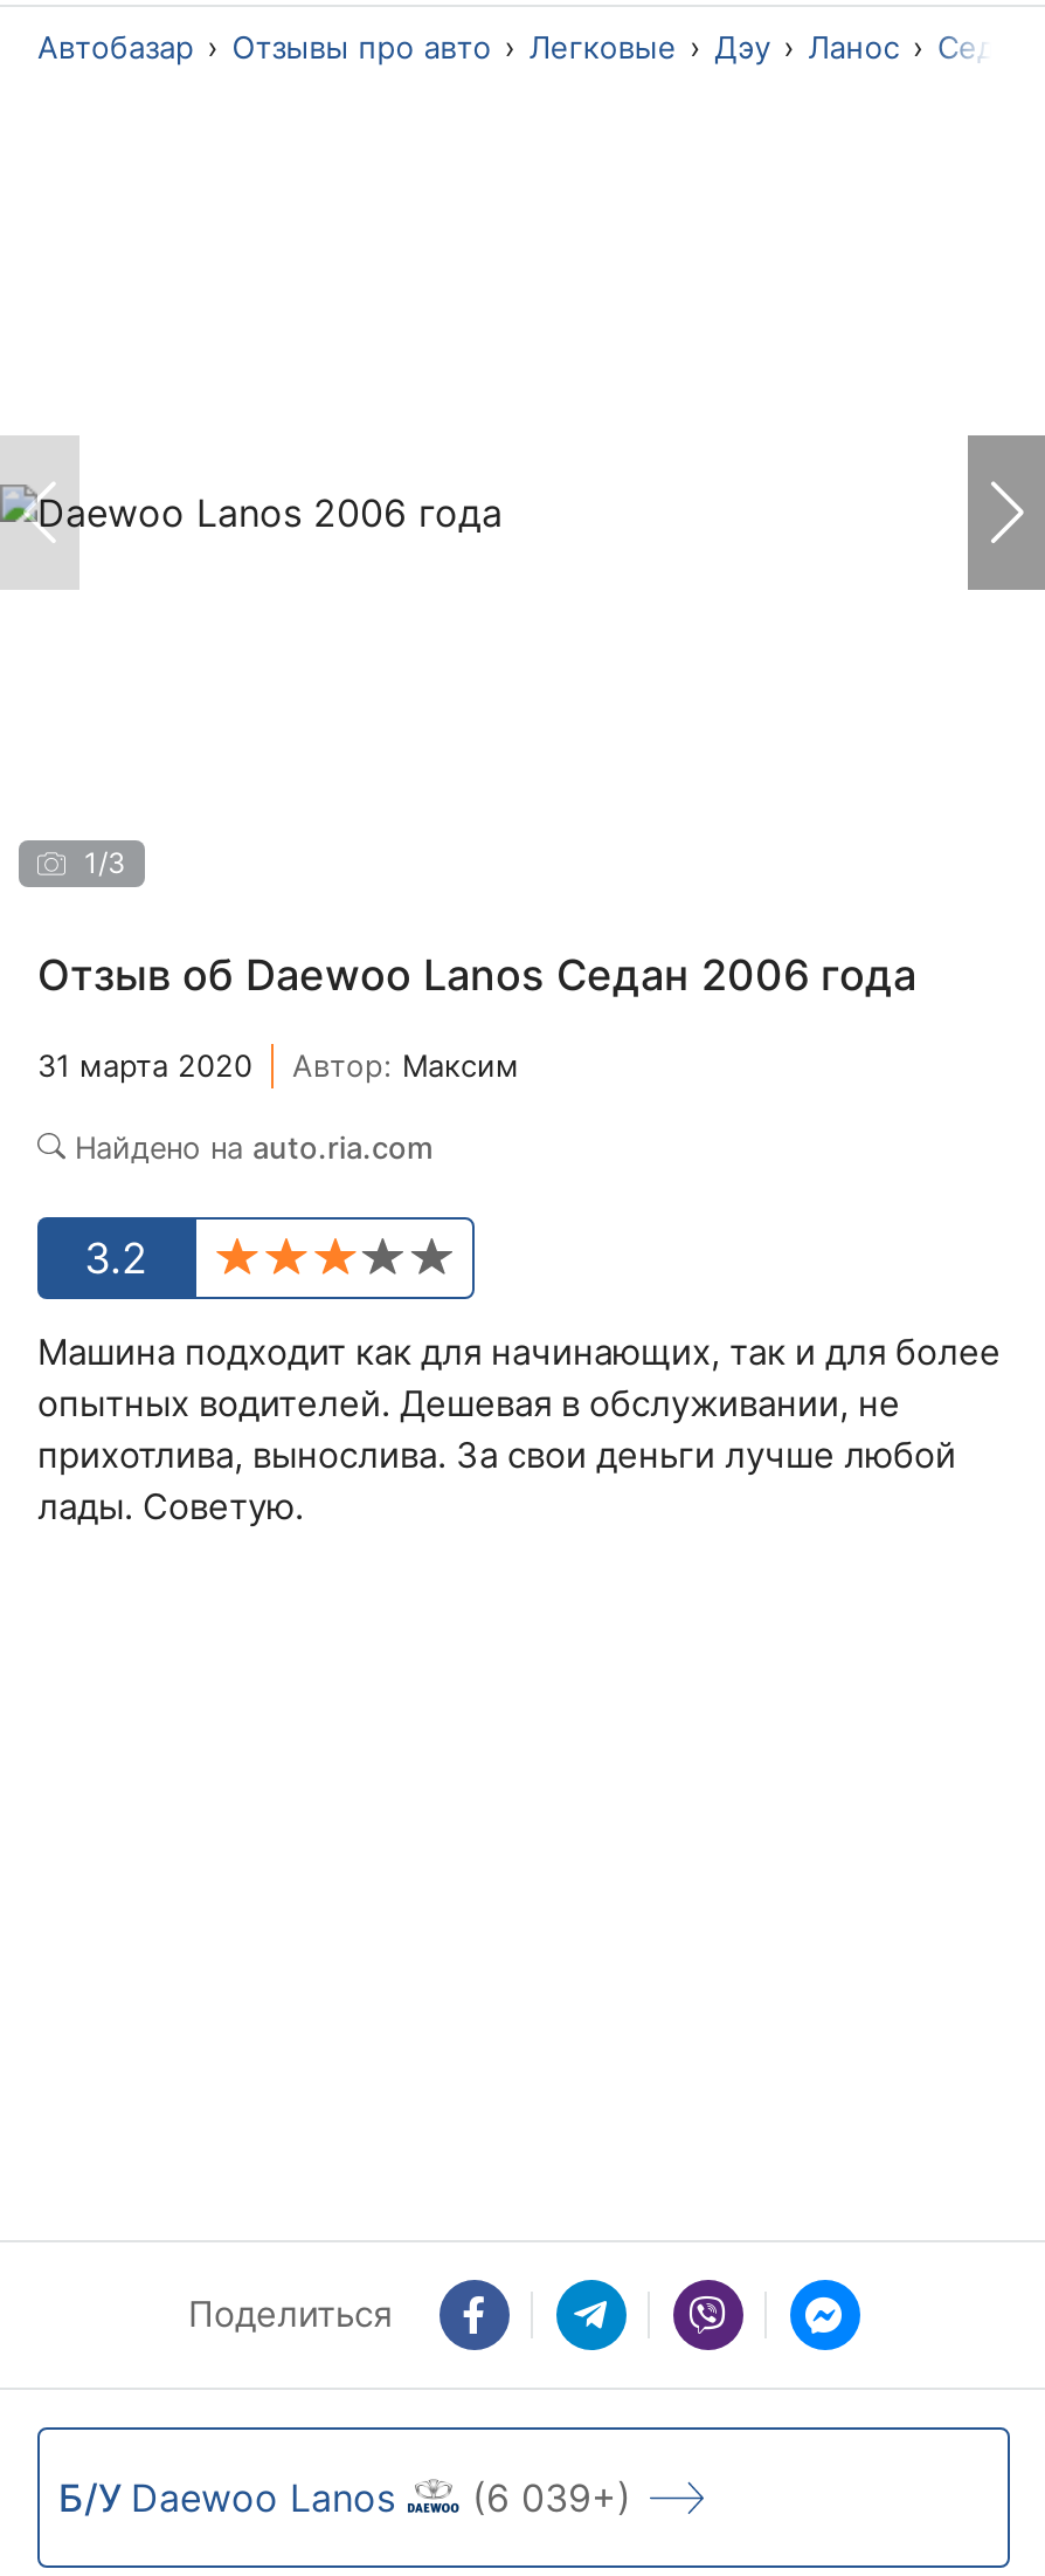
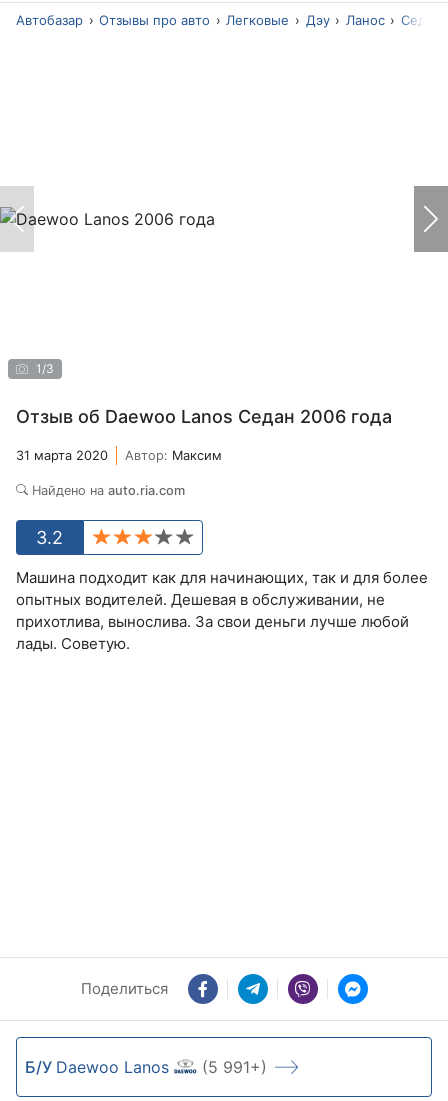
[58,2473,631,2520] Б/У Daewoo Lanos (6 039+) -> [25,1057,267,1077] Б/У Daewoo Lanos (5 991+)

